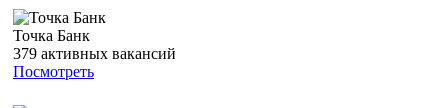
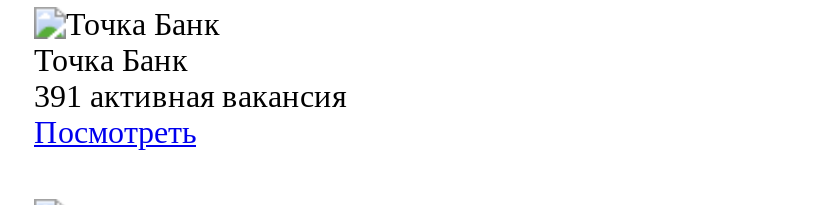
[13,45,176,62] 379 активных вакансий -> [34,80,346,114] 391 активная вакансия

